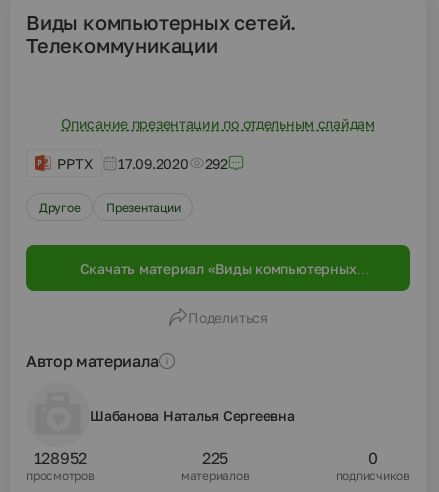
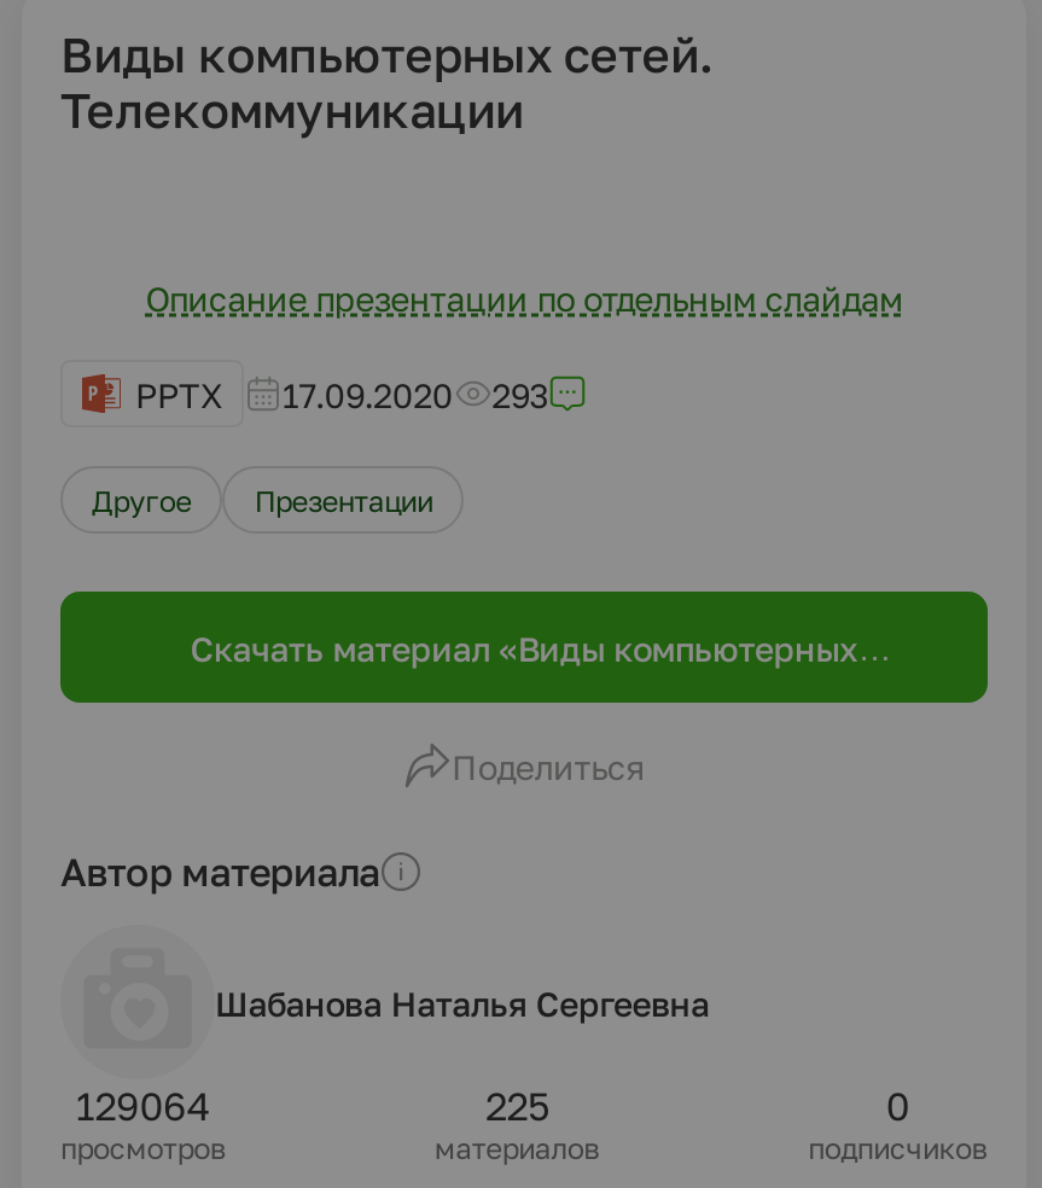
[57,154,228,171] PPTX 17.09.2020 292 -> [135,373,548,414] PPTX 17.09.2020 293
[33,448,87,468] 128952 -> [76,1082,210,1130] 129064

